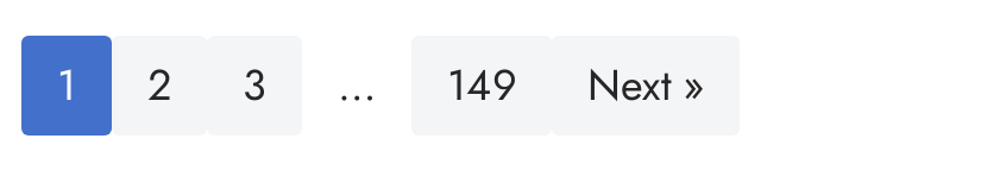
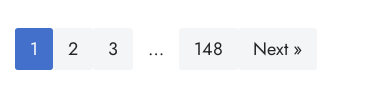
[447,54,516,116] 149 -> [194,36,223,62] 148

